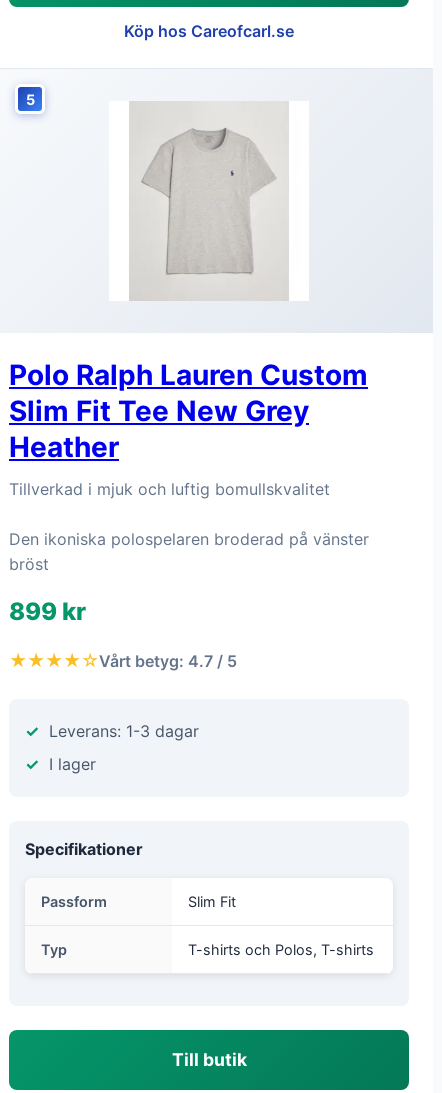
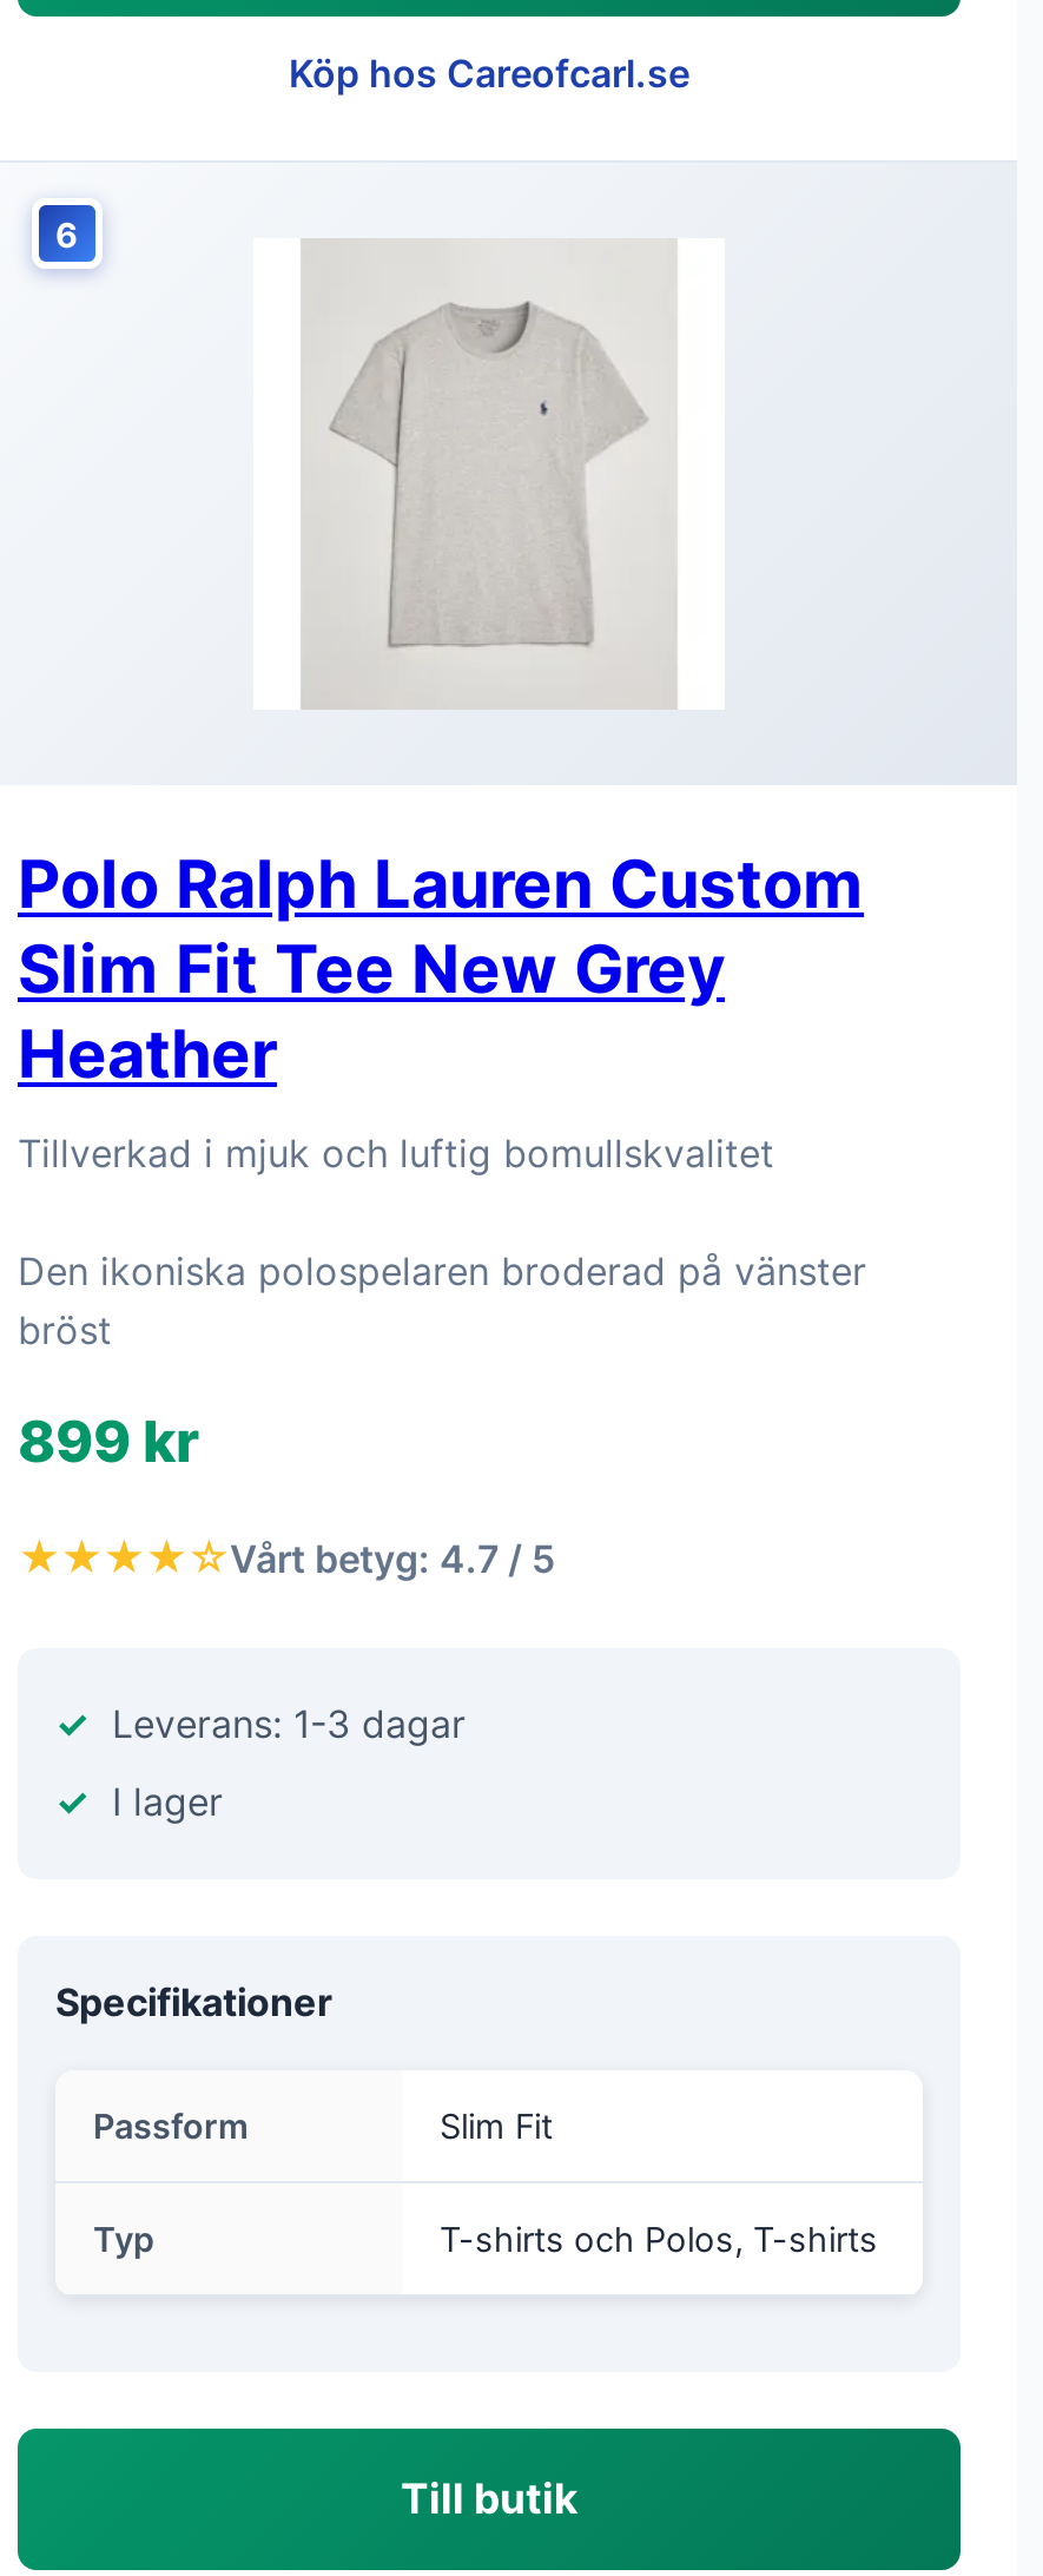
[25,90,34,107] 5 -> [55,213,79,253] 6

